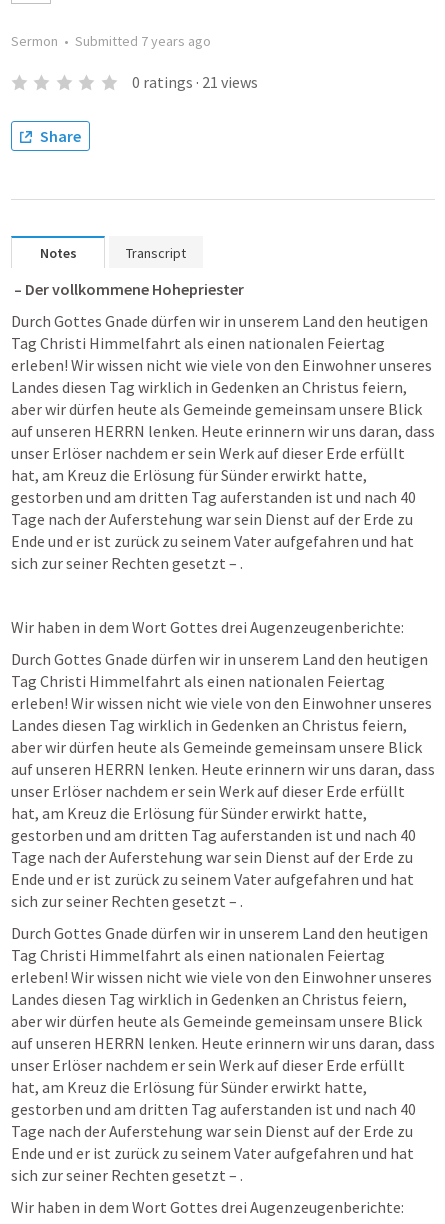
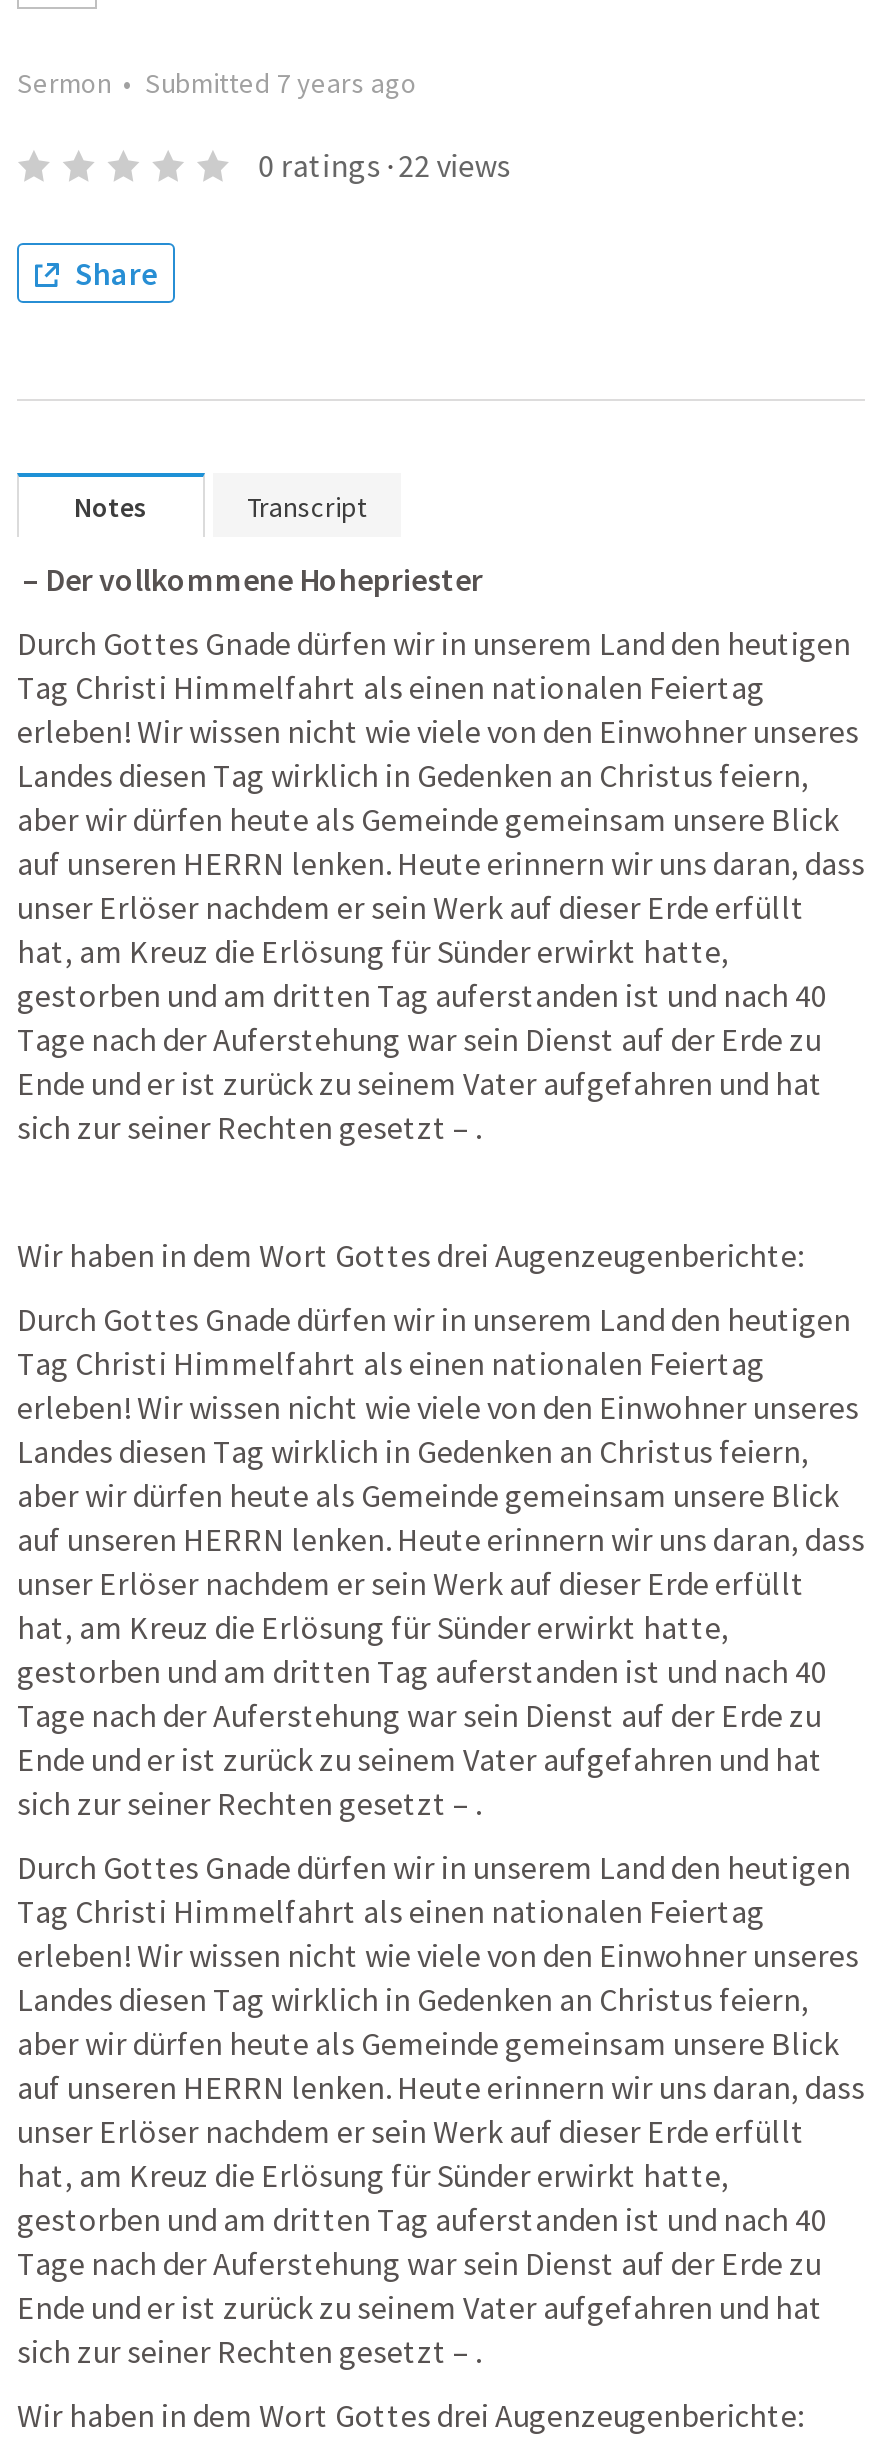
[132,72,258,92] 0 ratings · 21 views -> [258,145,510,185] 0 ratings · 22 views

